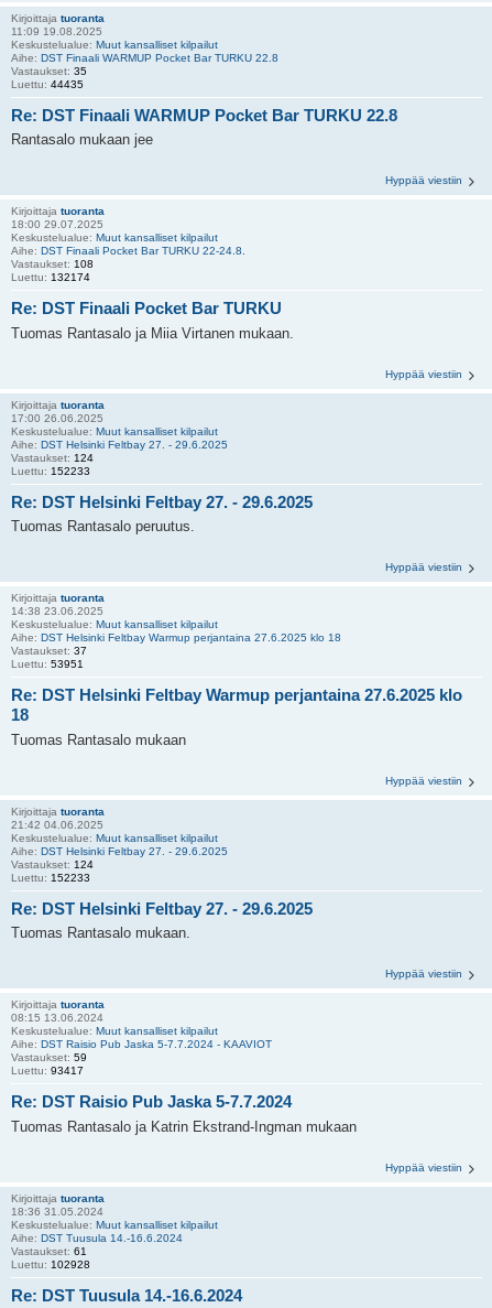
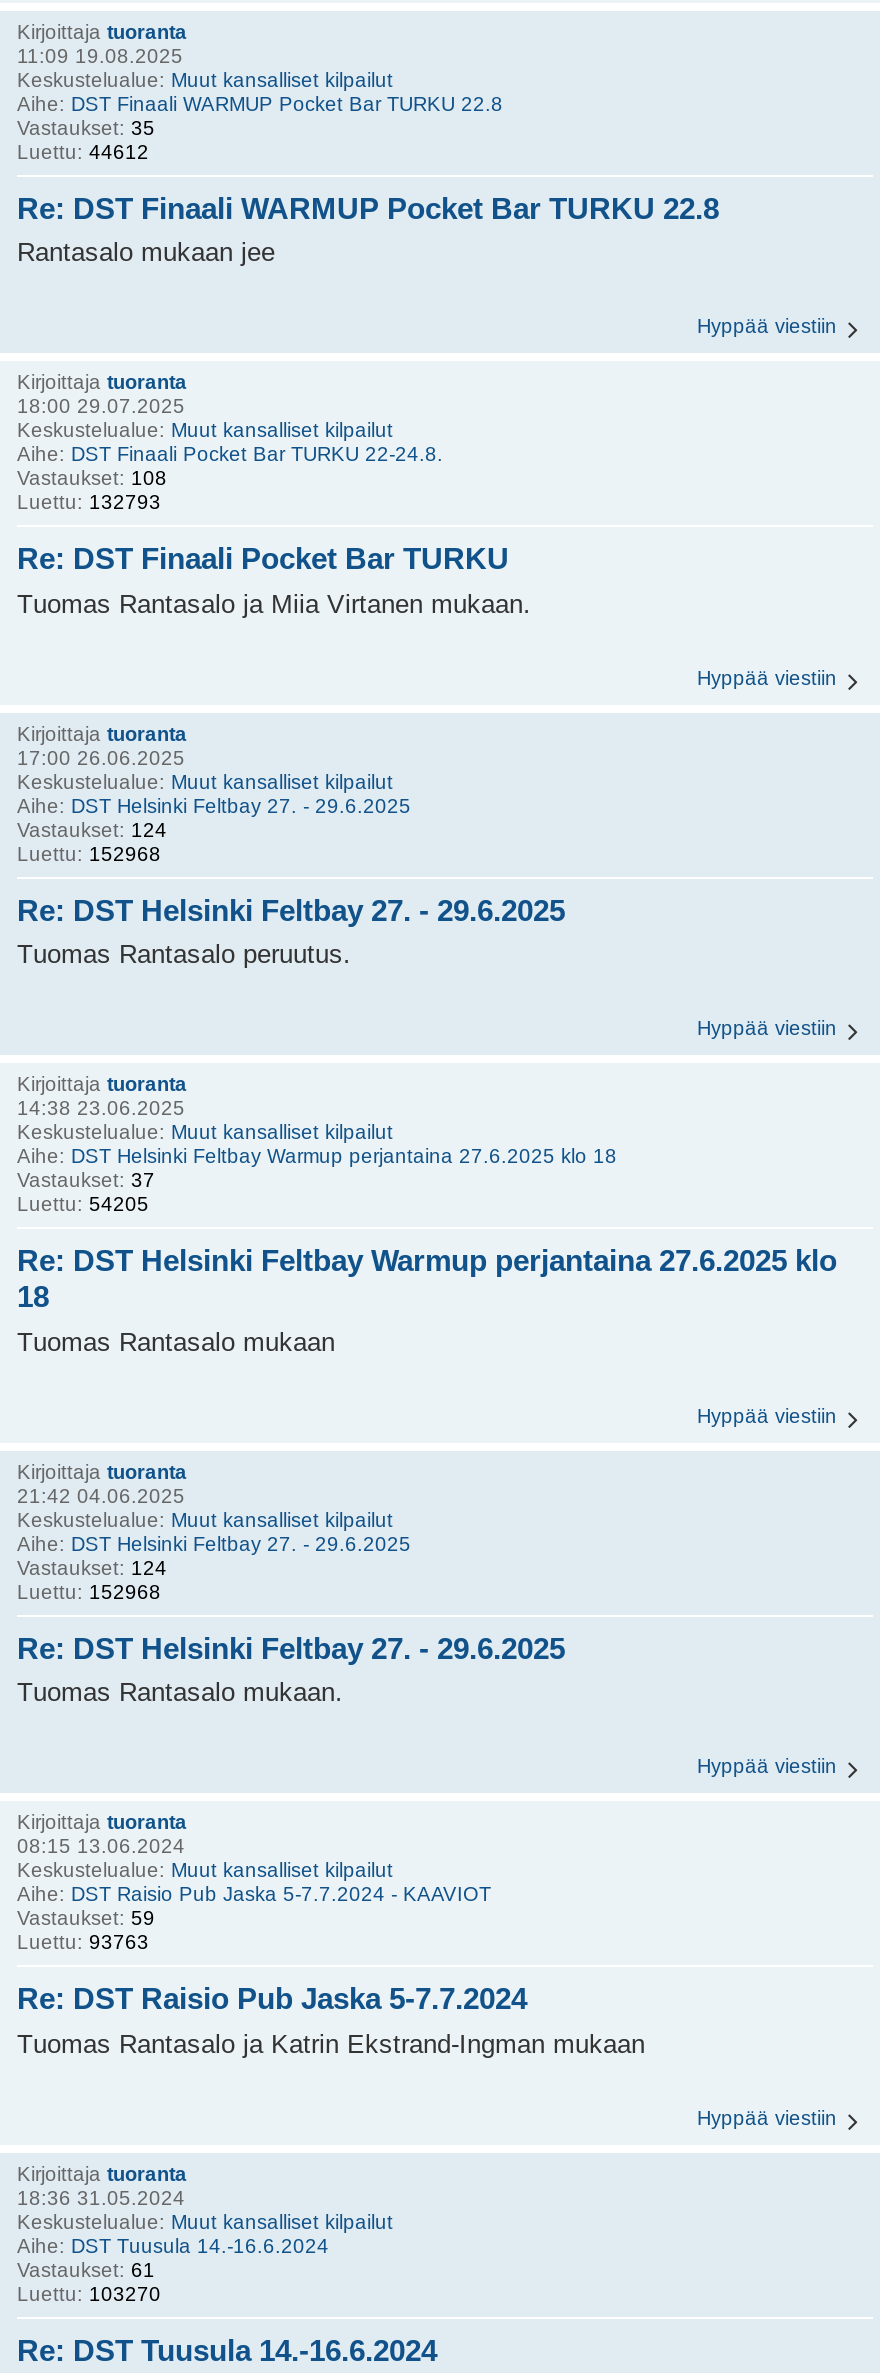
[11,78,84,90] Luettu: 44435 -> [17,140,149,162] Luettu: 44612
[11,271,90,283] Luettu: 132174 -> [17,491,161,513] Luettu: 132793
[11,464,90,477] Luettu: 152233 -> [17,842,161,864] Luettu: 152968
[11,658,84,670] Luettu: 53951 -> [17,1193,149,1215] Luettu: 54205
[11,871,90,883] Luettu: 152233 -> [17,1580,161,1602] Luettu: 152968
[11,1064,84,1077] Luettu: 93417 -> [17,1931,149,1953] Luettu: 93763
[11,1258,90,1270] Luettu: 102928 -> [17,2282,161,2304] Luettu: 103270

